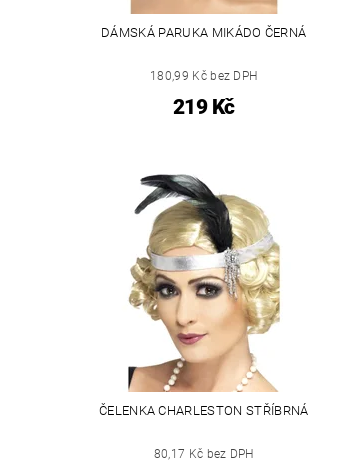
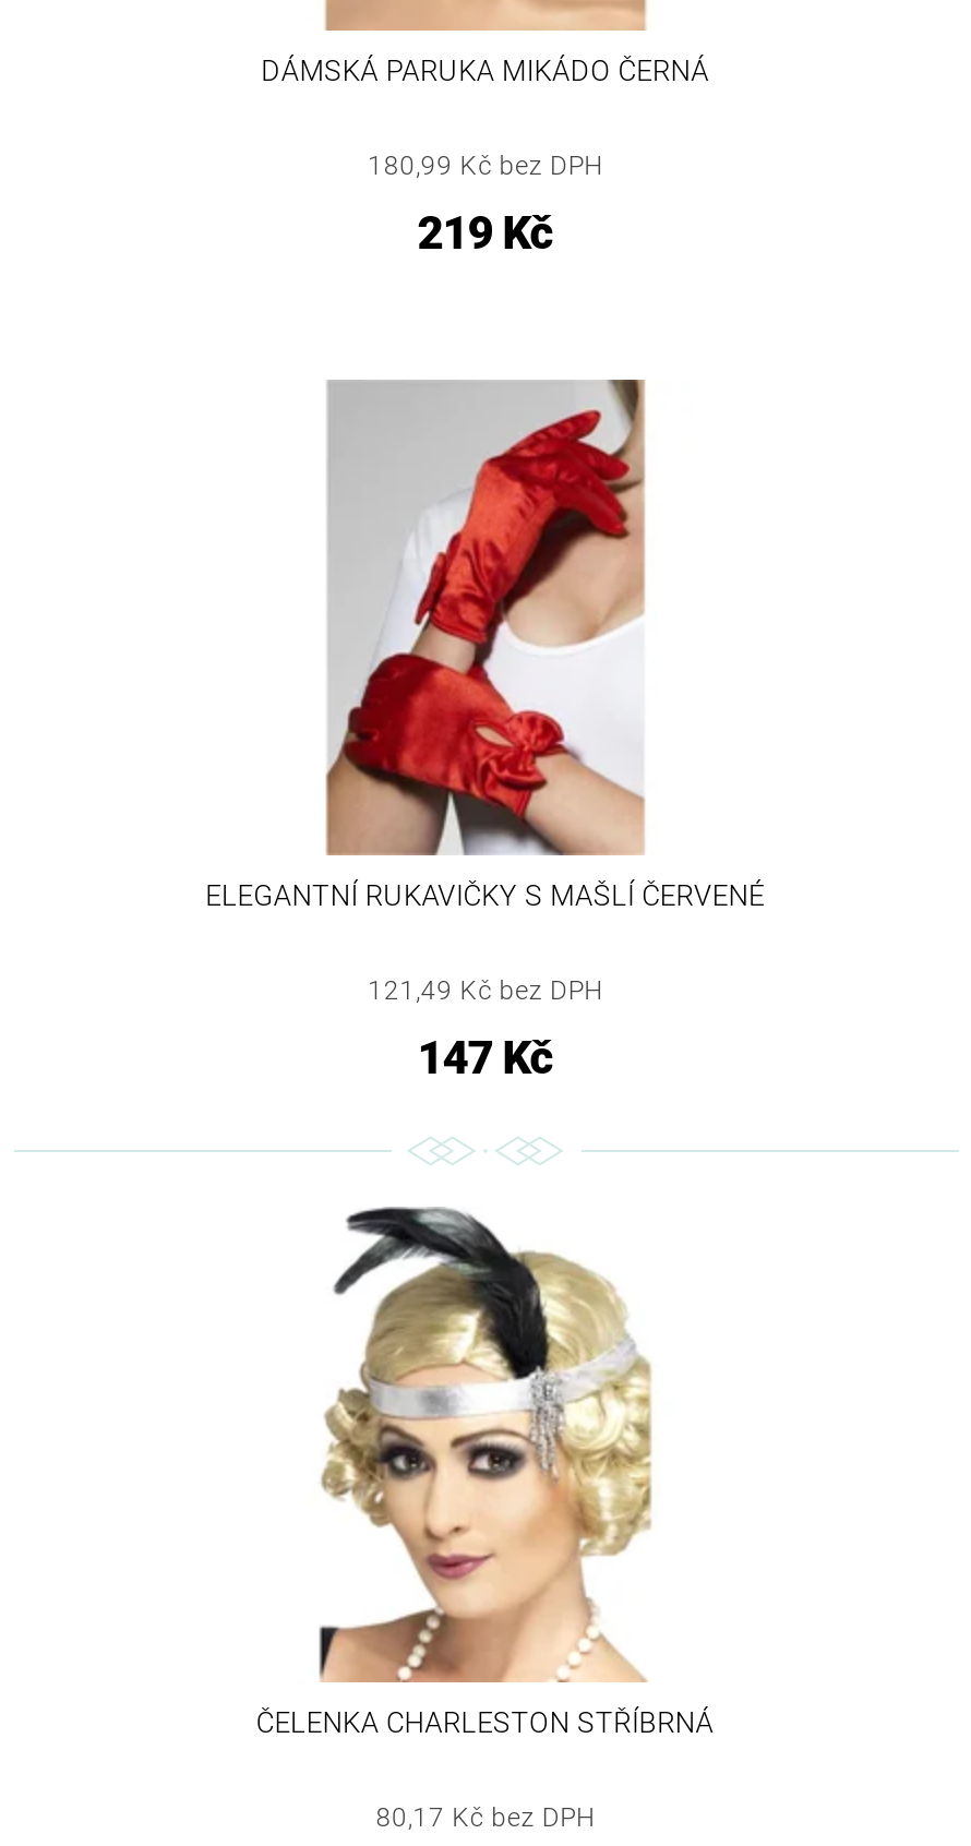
none -> [205,377,764,1084] [image] | ELEGANTNÍ RUKAVIČKY S MAŠLÍ ČERVENÉ | 121,49 Kč bez DPH | 147 Kč

